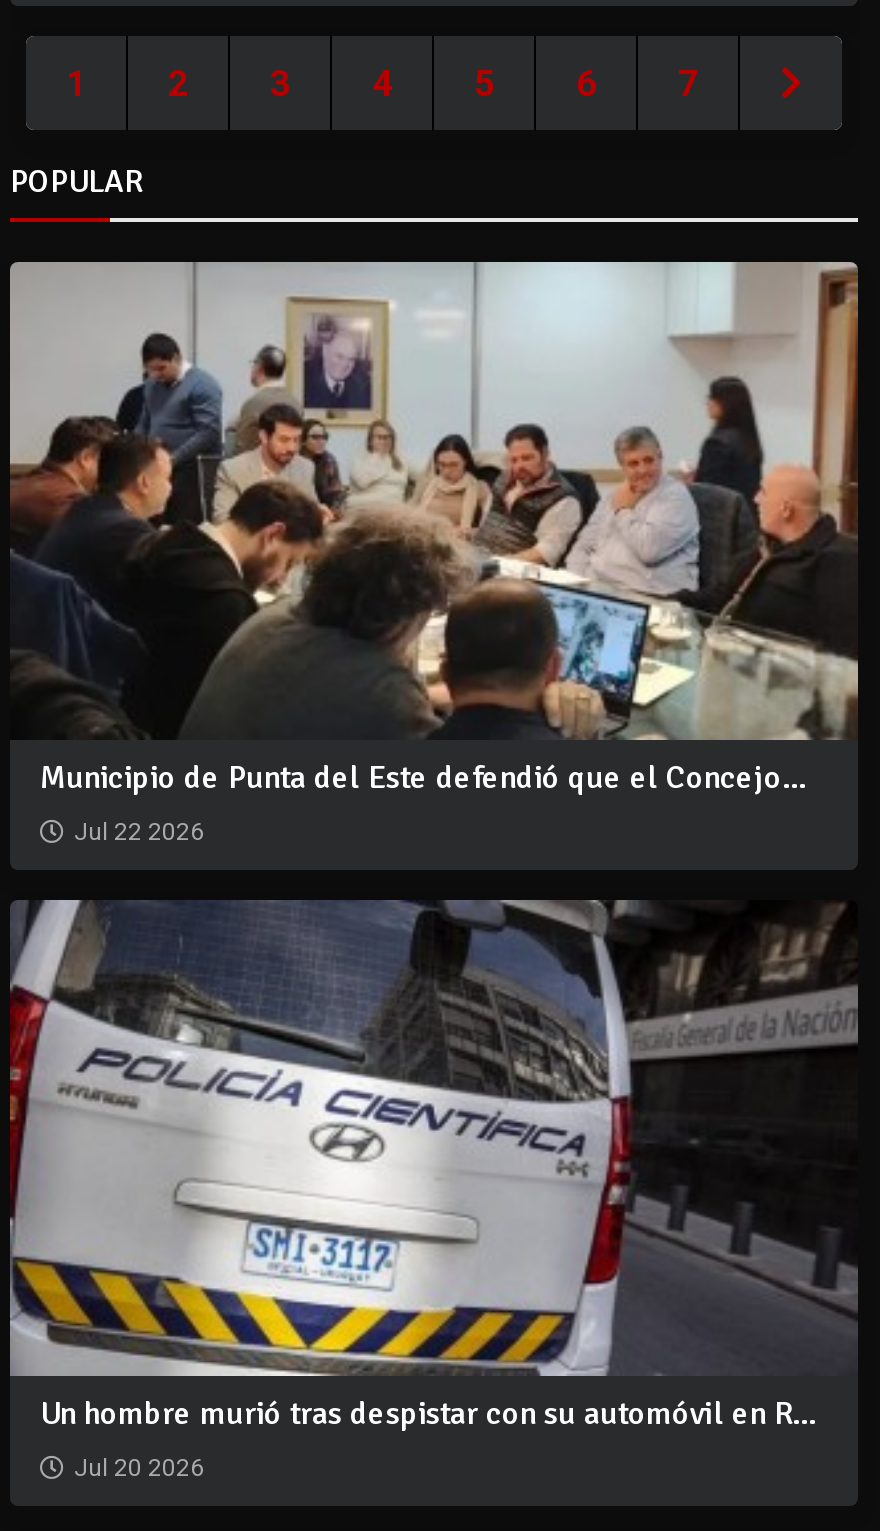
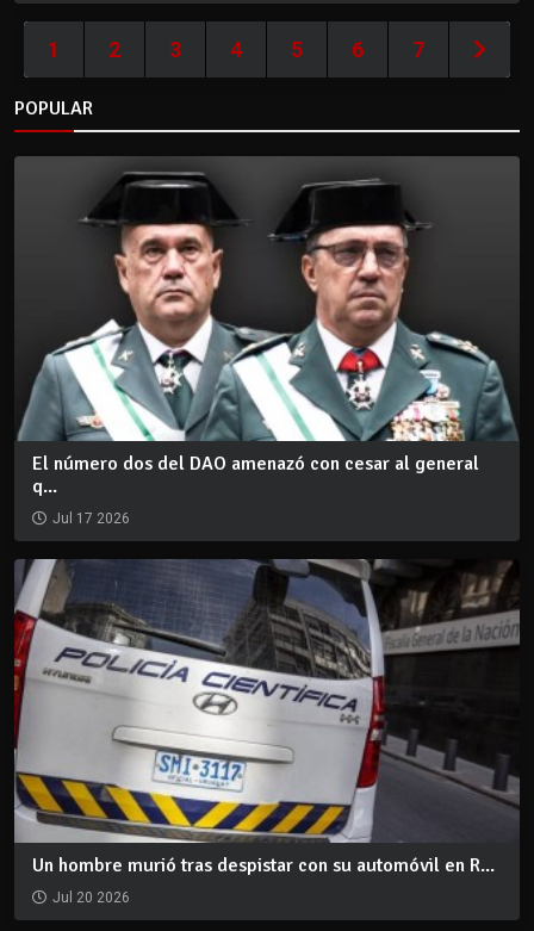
[10,260,860,797] [image] | Municipio de Punta del Este defendió que el Concejo... -> [15,157,519,498] [image] | El número dos del DAO amenazó con cesar al general | q...
[74,817,204,845] Jul 22 2026 -> [52,510,130,526] Jul 17 2026

